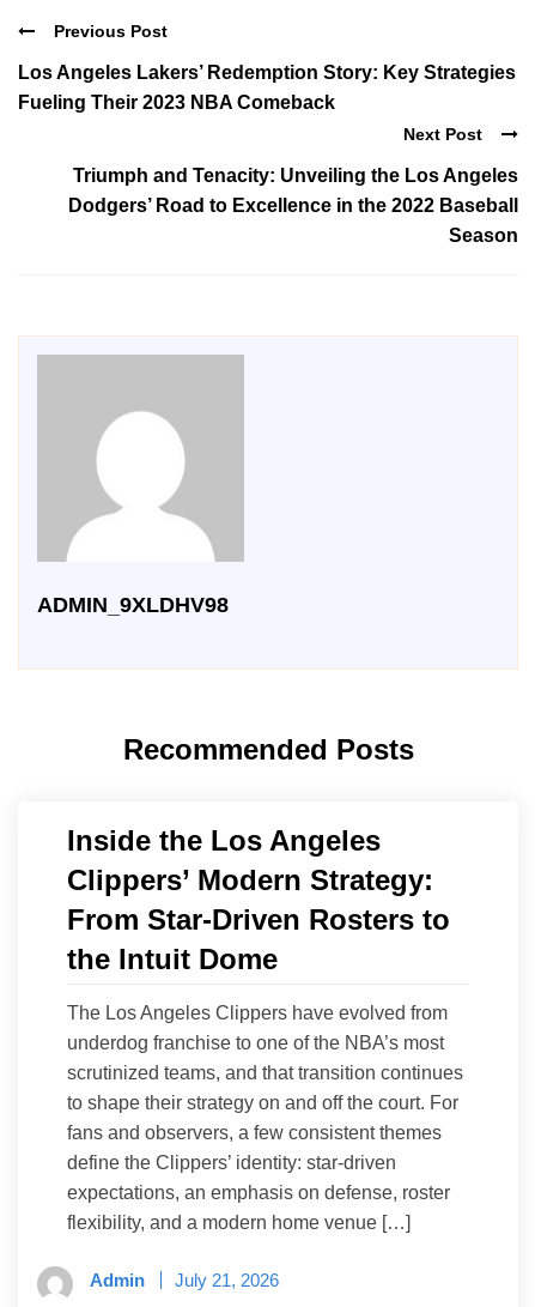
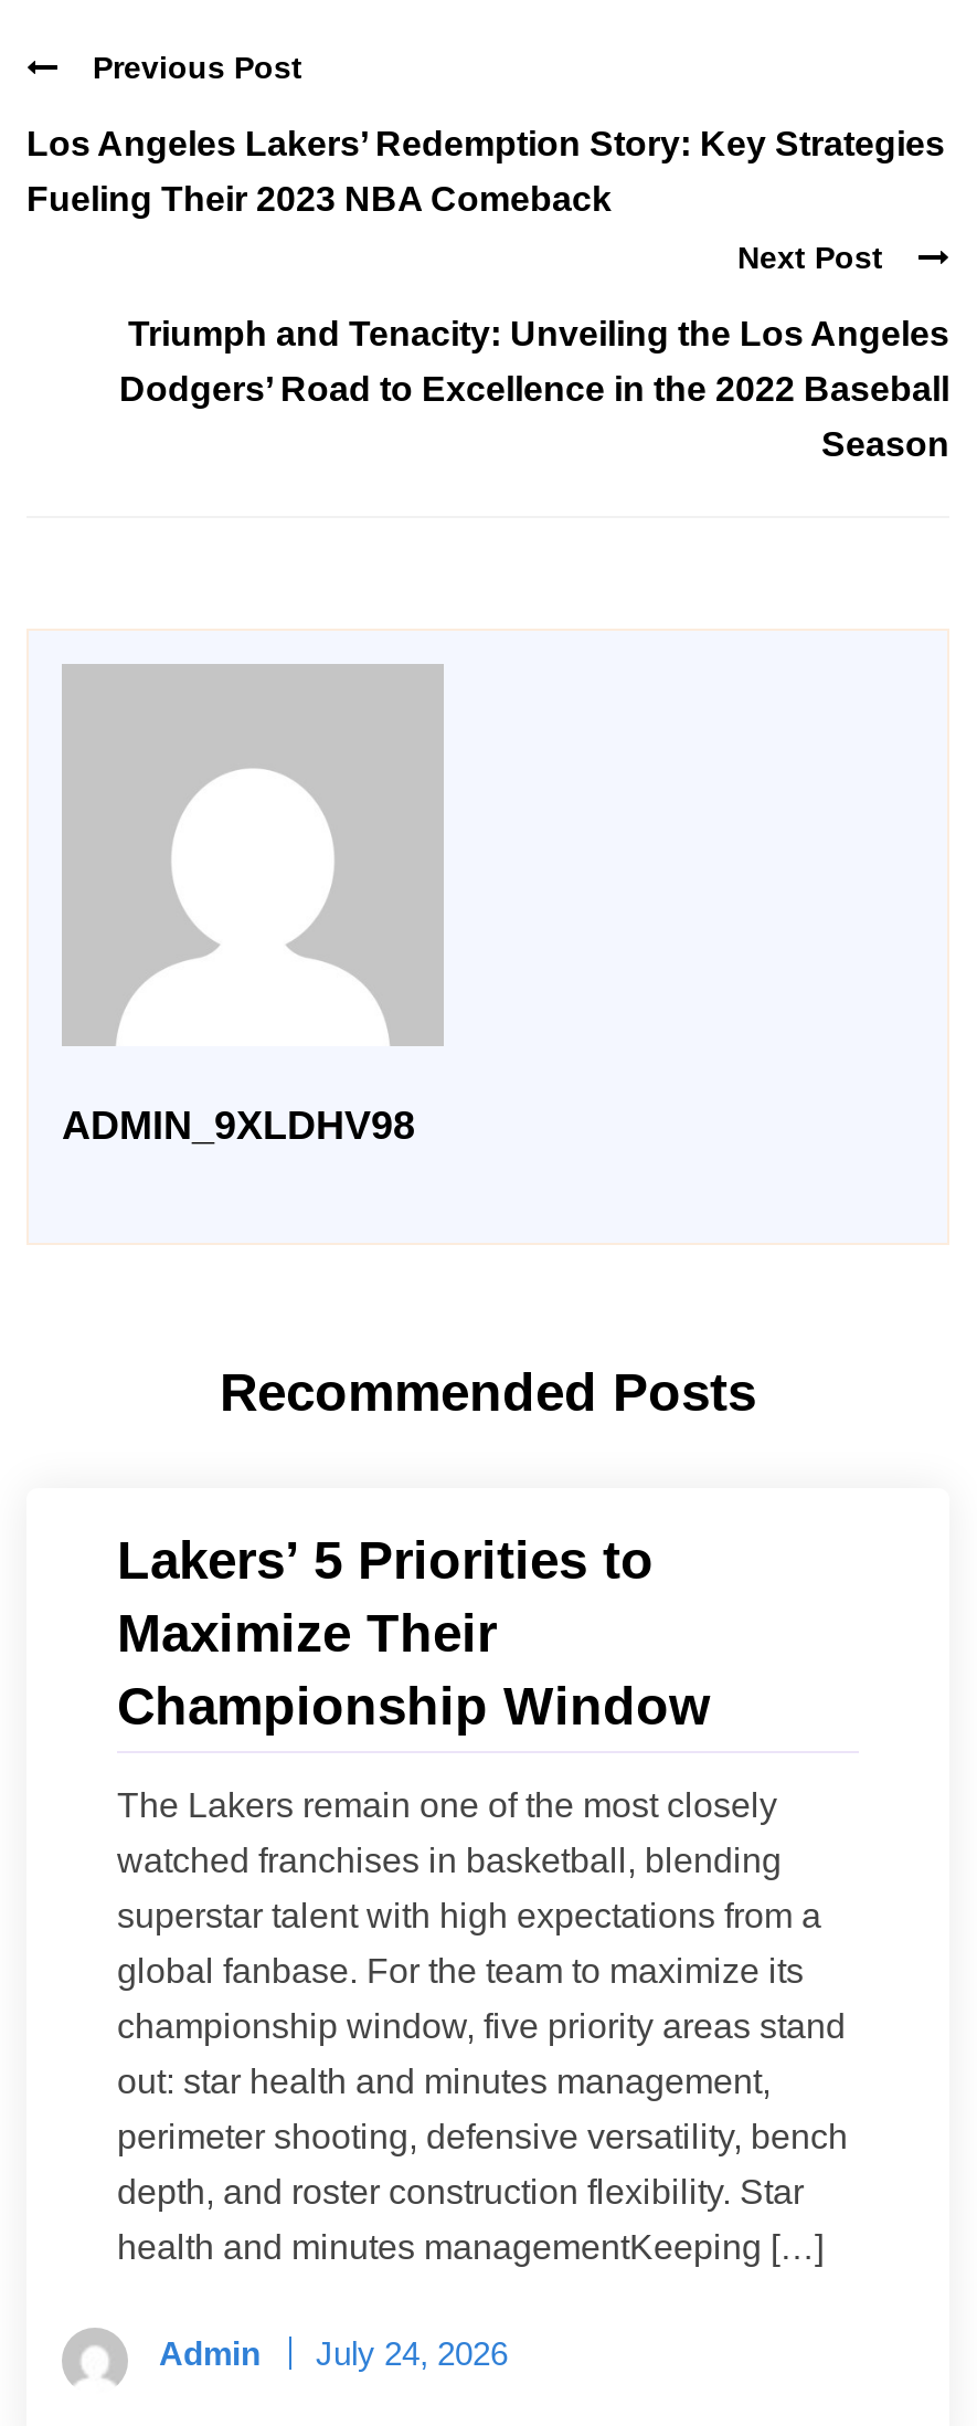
[67,824,463,1233] Inside the Los Angeles | Clippers’ Modern Strategy: | From Star-Driven Rosters to | the Intuit Dome | The Los Angeles Clippers have evolved from | underdog franchise to one of the NBA’s most | scrutinized teams, and that transition continues | to shape their strategy on and off the court. For | fans and observers, a few consistent themes | define the Clippers’ identity: star-driven | expectations, an emphasis on defense, roster | flexibility, and a modern home venue […] -> [117,1530,848,2266] Lakers’ 5 Priorities to | Maximize Their | Championship Window | The Lakers remain one of the most closely | watched franchises in basketball, blending | superstar talent with high expectations from a | global fanbase. For the team to maximize its | championship window, five priority areas stand | out: star health and minutes management, | perimeter shooting, defensive versatility, bench | depth, and roster construction flexibility. Star | health and minutes managementKeeping […]
[90,1270,279,1290] Admin July 21, 2026 -> [159,2335,508,2372] Admin July 24, 2026

